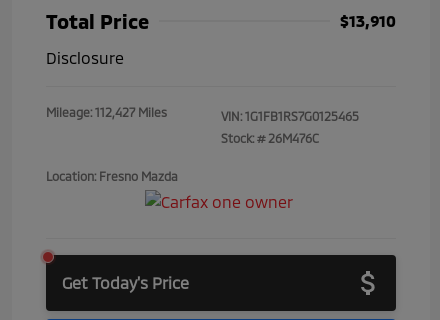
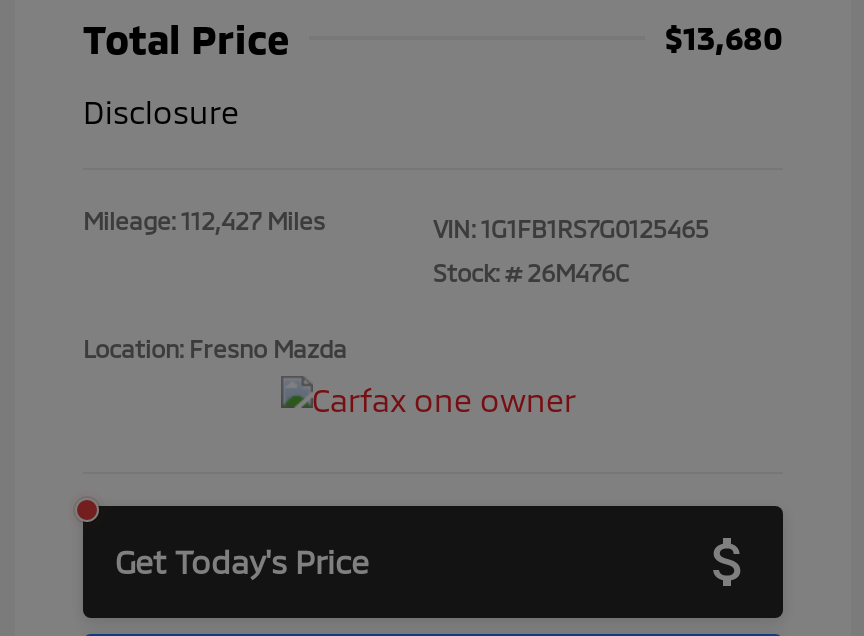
[340,11,396,30] $13,910 -> [665,18,783,56] $13,680

